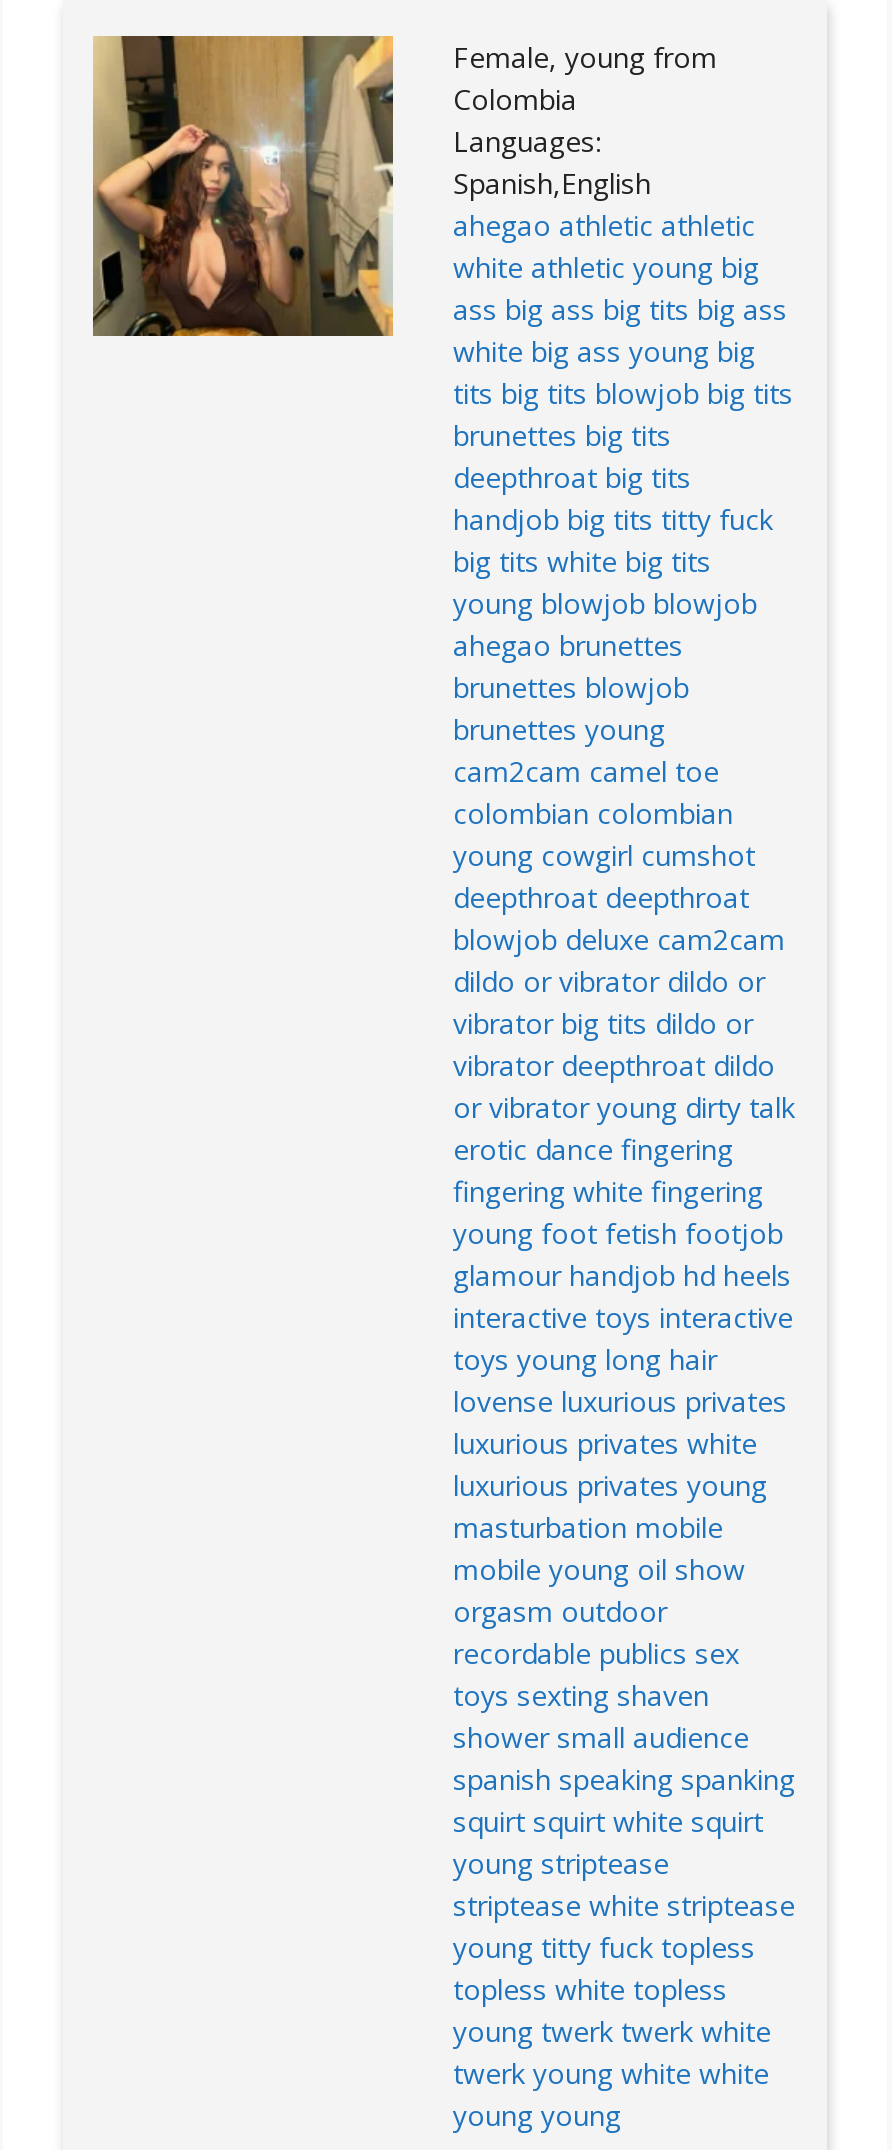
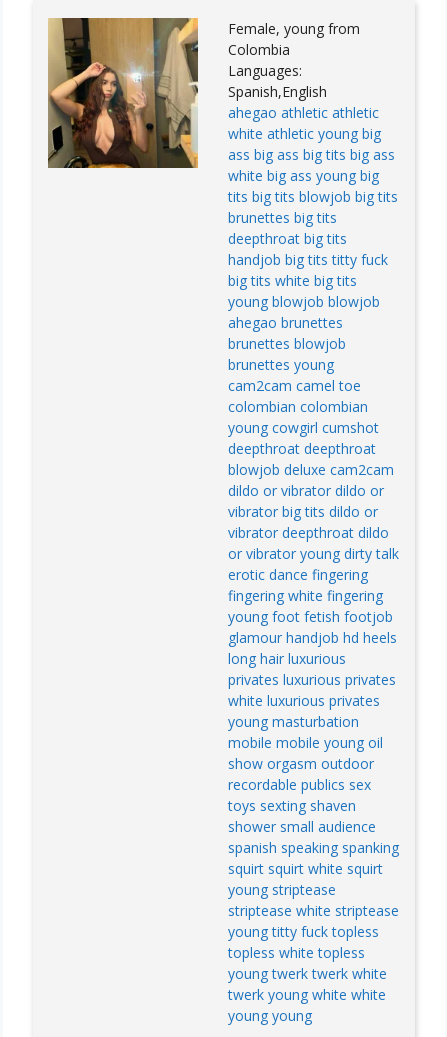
[453,1297,793,1629] interactive toys interactive | toys young long hair | lovense luxurious privates | luxurious privates white | luxurious privates young | masturbation mobile | mobile young oil show | orgasm outdoor -> [228,649,396,773] long hair luxurious | privates luxurious privates | white luxurious privates | young masturbation | mobile mobile young oil | show orgasm outdoor

